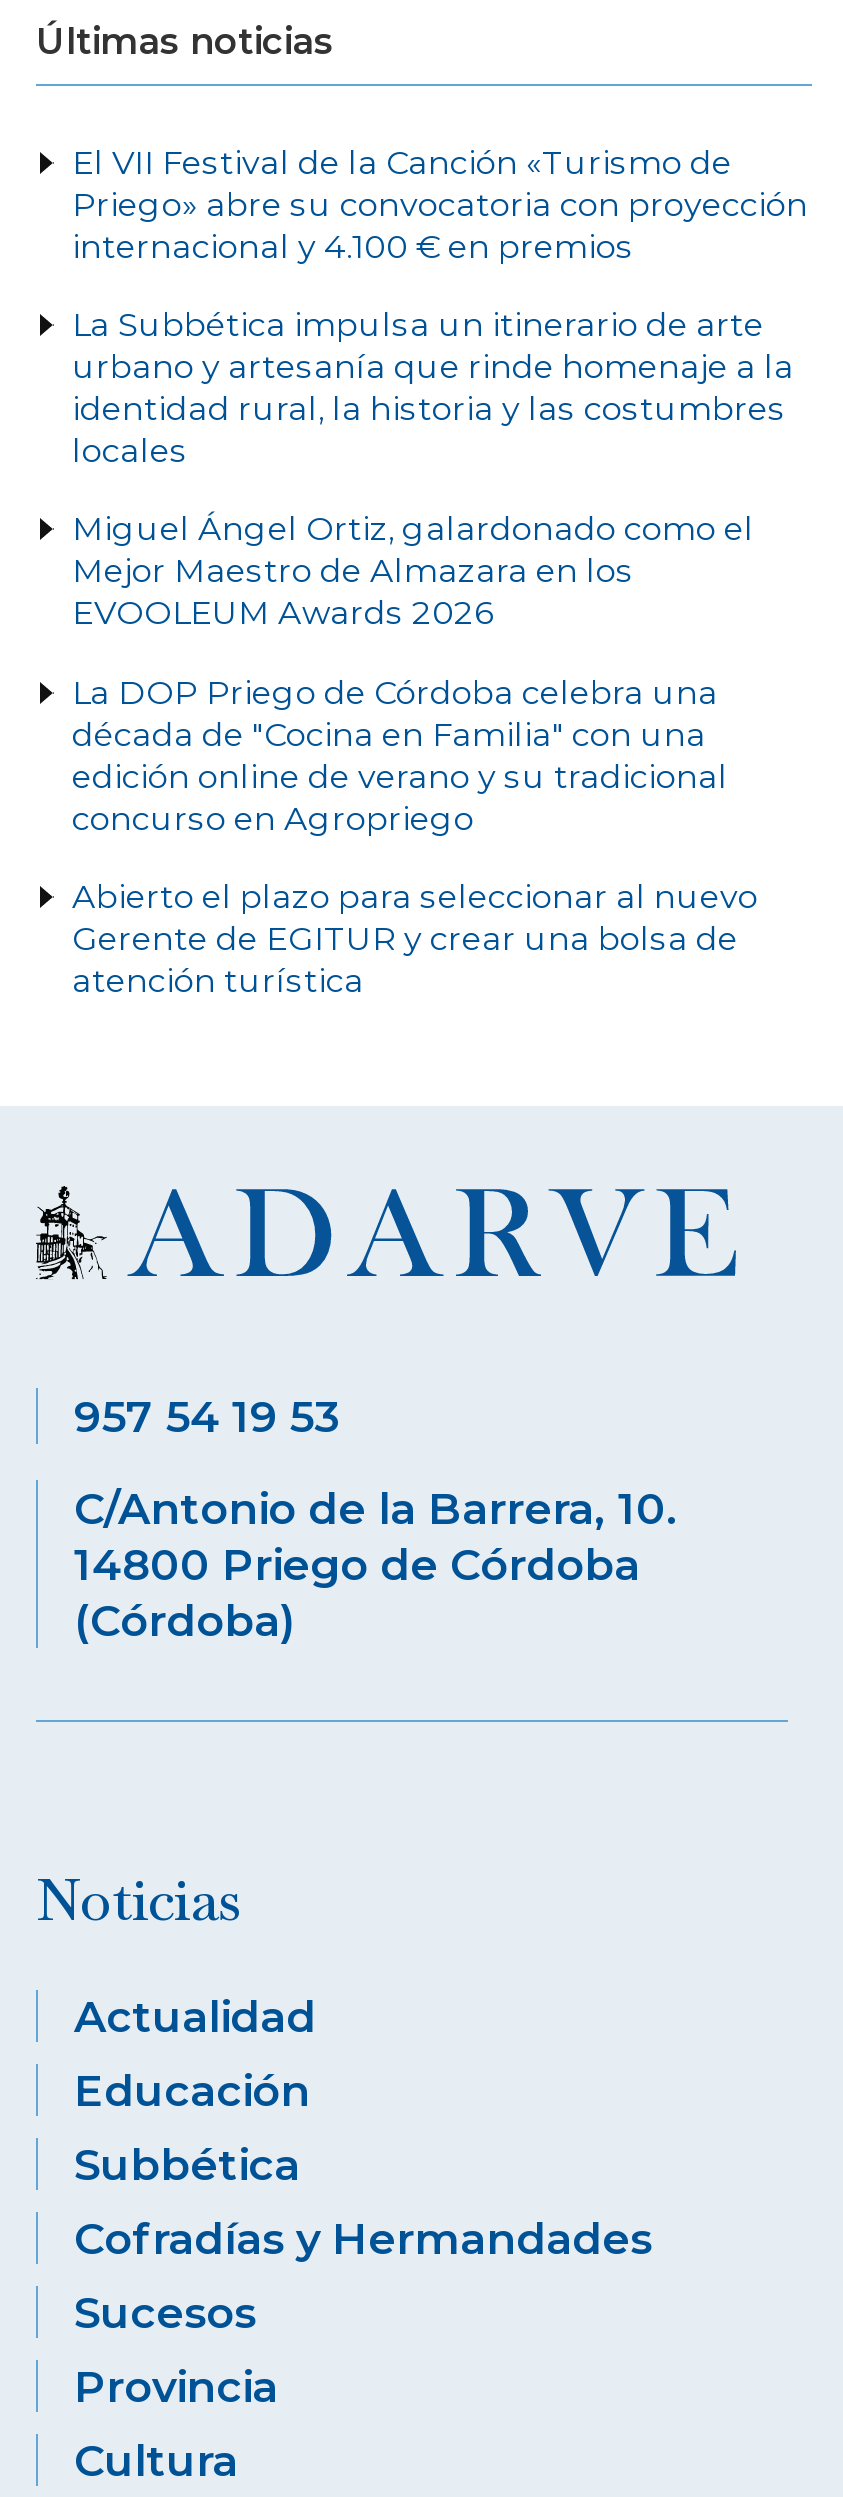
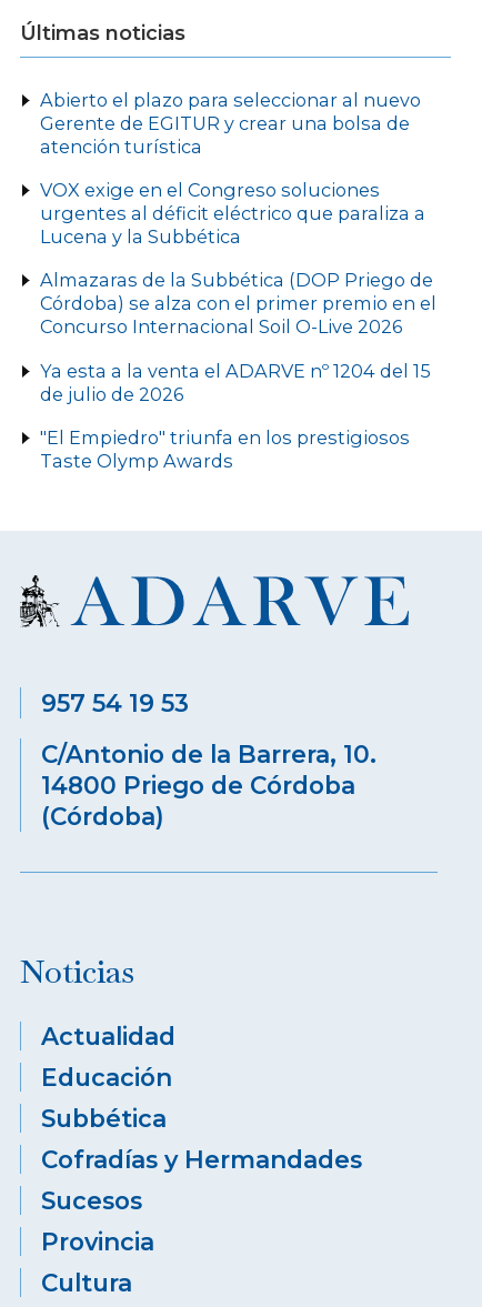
[72,142,808,837] El VII Festival de la Canción «Turismo de | Priego» abre su convocatoria con proyección | internacional y 4.100 € en premios | La Subbética impulsa un itinerario de arte | urbano y artesanía que rinde homenaje a la | identidad rural, la historia y las costumbres | locales | Miguel Ángel Ortiz, galardonado como el | Mejor Maestro de Almazara en los | EVOOLEUM Awards 2026 | La DOP Priego de Córdoba celebra una | década de "Cocina en Familia" con una | edición online de verano y su tradicional | concurso en Agropriego -> none
moved [72,876,758,1000] -> [40,89,421,157]: Abierto el plazo para seleccionar al nuevo | Gerente de EGITUR y crear una bolsa de | atención turística
none -> [40,179,436,472] VOX exige en el Congreso soluciones | urgentes al déficit eléctrico que paraliza a | Lucena y la Subbética | Almazaras de la Subbética (DOP Priego de | Córdoba) se alza con el primer premio en el | Concurso Internacional Soil O-Live 2026 | Ya esta a la venta el ADARVE nº 1204 del 15 | de julio de 2026 | "El Empiedro" triunfa en los prestigiosos | Taste Olymp Awards

